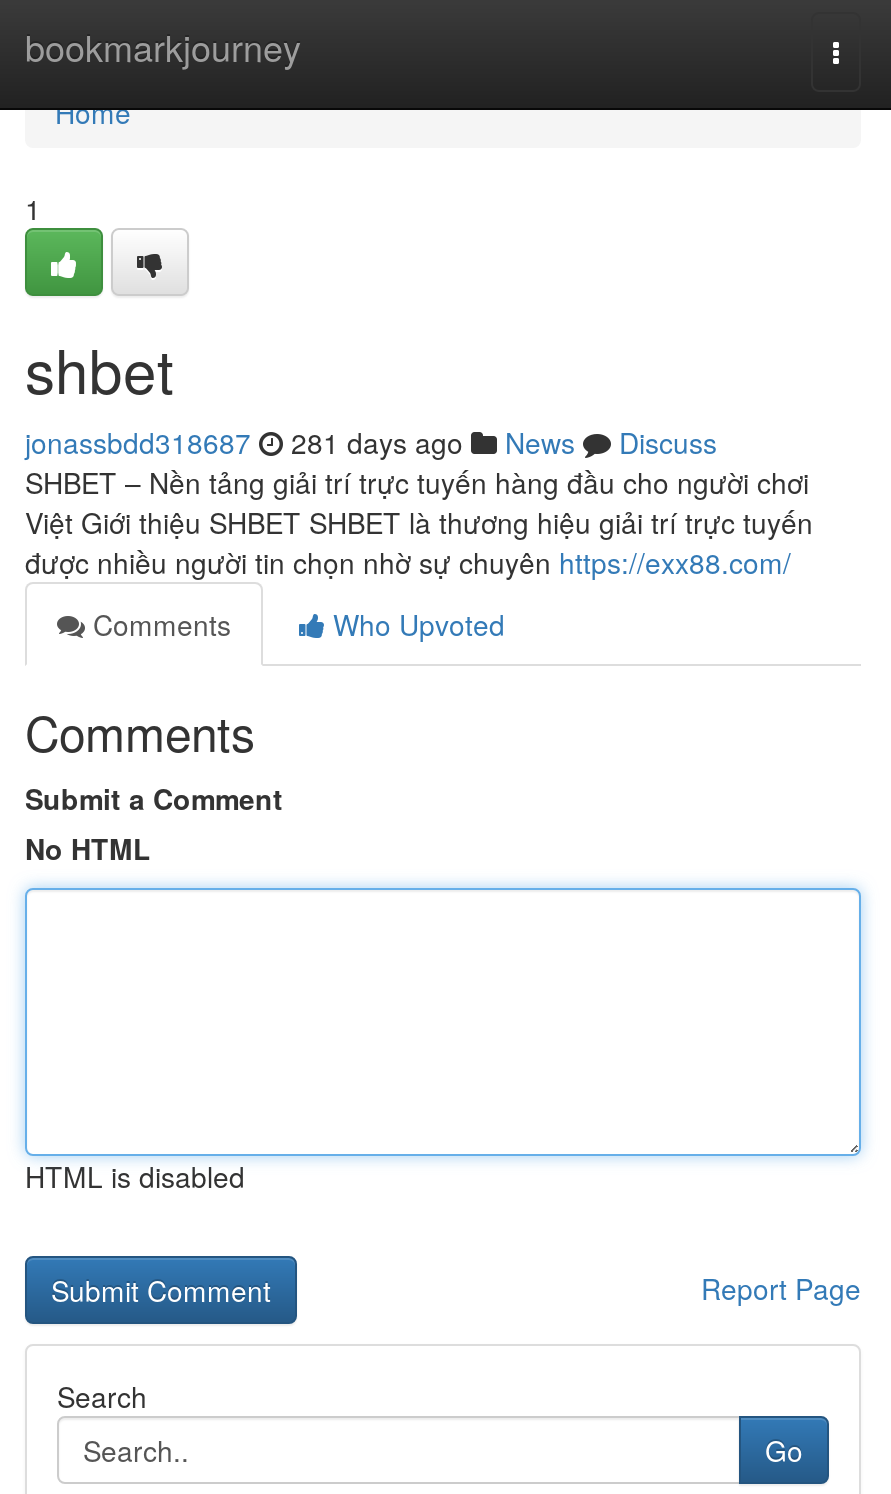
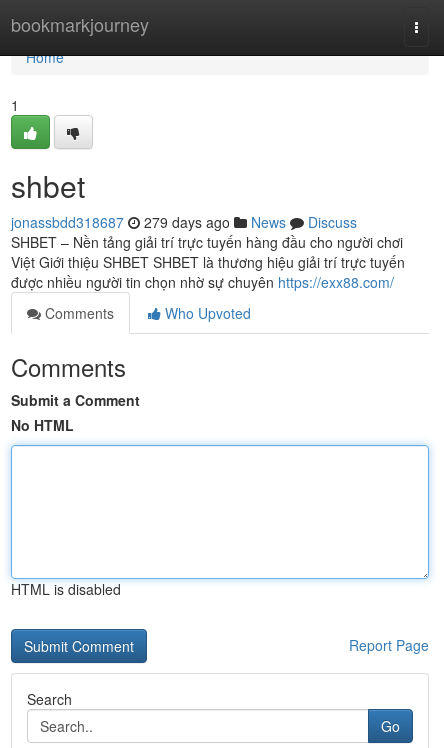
[25,422,717,462] jonassbdd318687 281 days ago News Discuss -> [11,212,357,232] jonassbdd318687 279 days ago News Discuss

